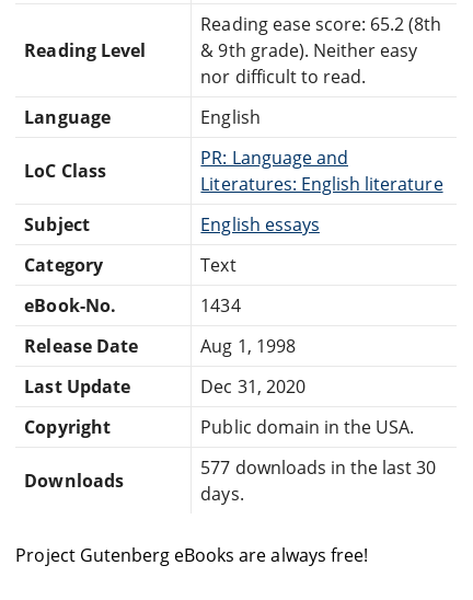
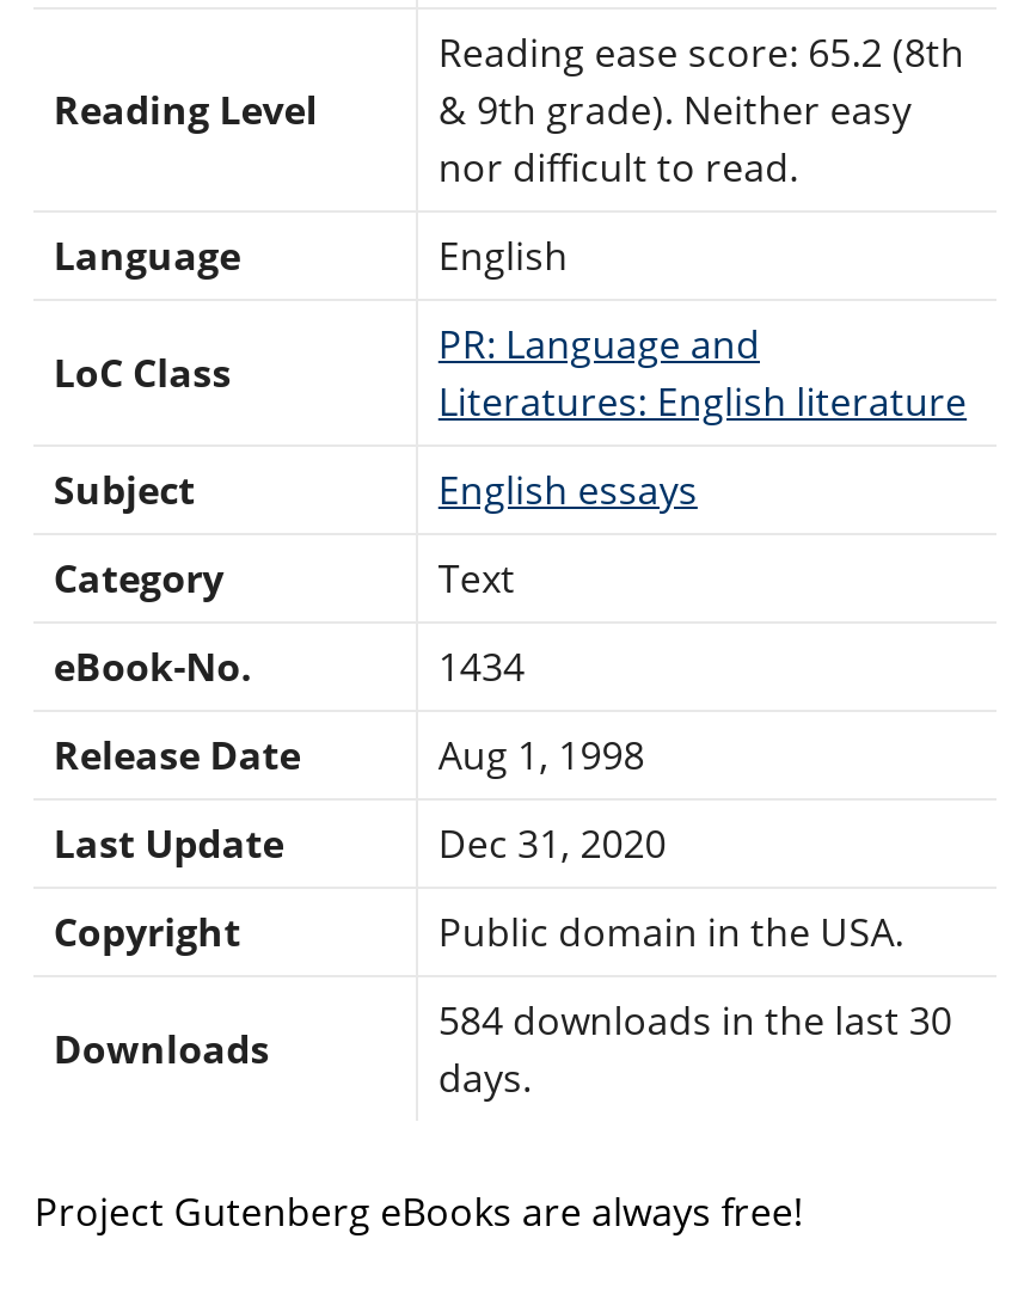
[201,455,436,479] 577 downloads in the last 30 -> [438,993,952,1046] 584 downloads in the last 30

